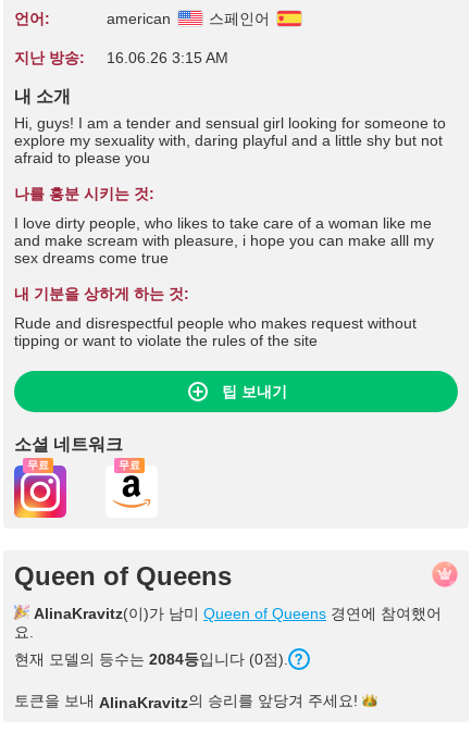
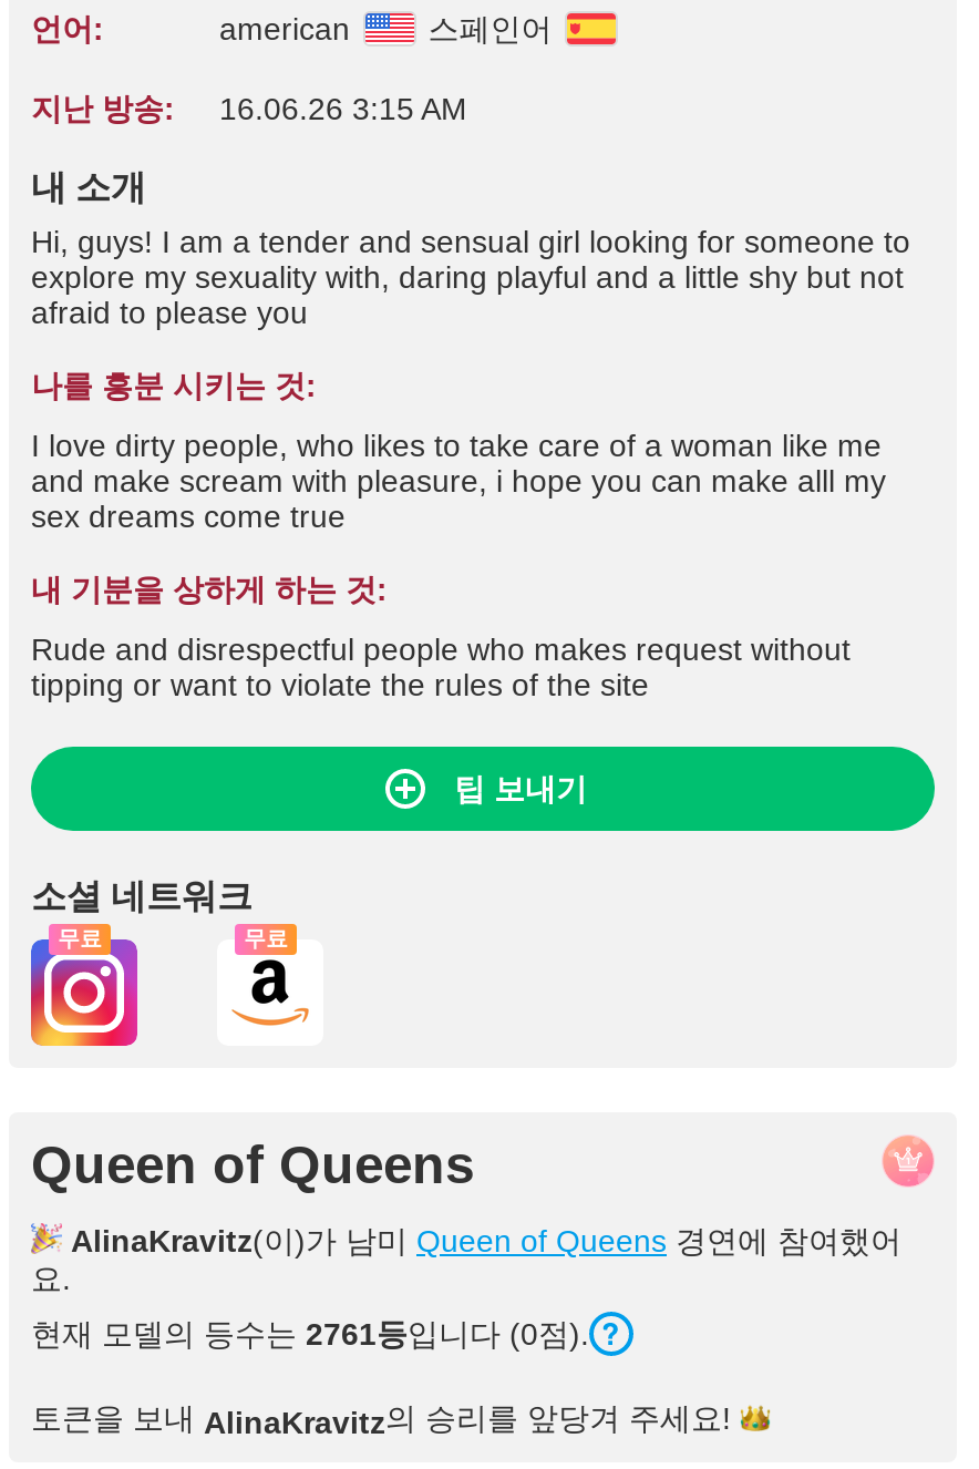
[14,650,288,668] 현재 모델의 등수는 2084등입니다 (0점). -> [31,1316,589,1352] 현재 모델의 등수는 2761등입니다 (0점).

